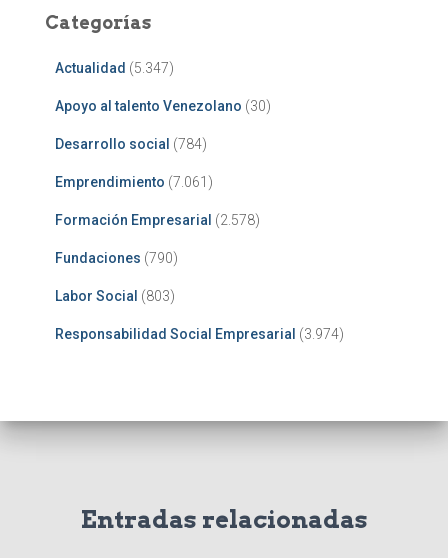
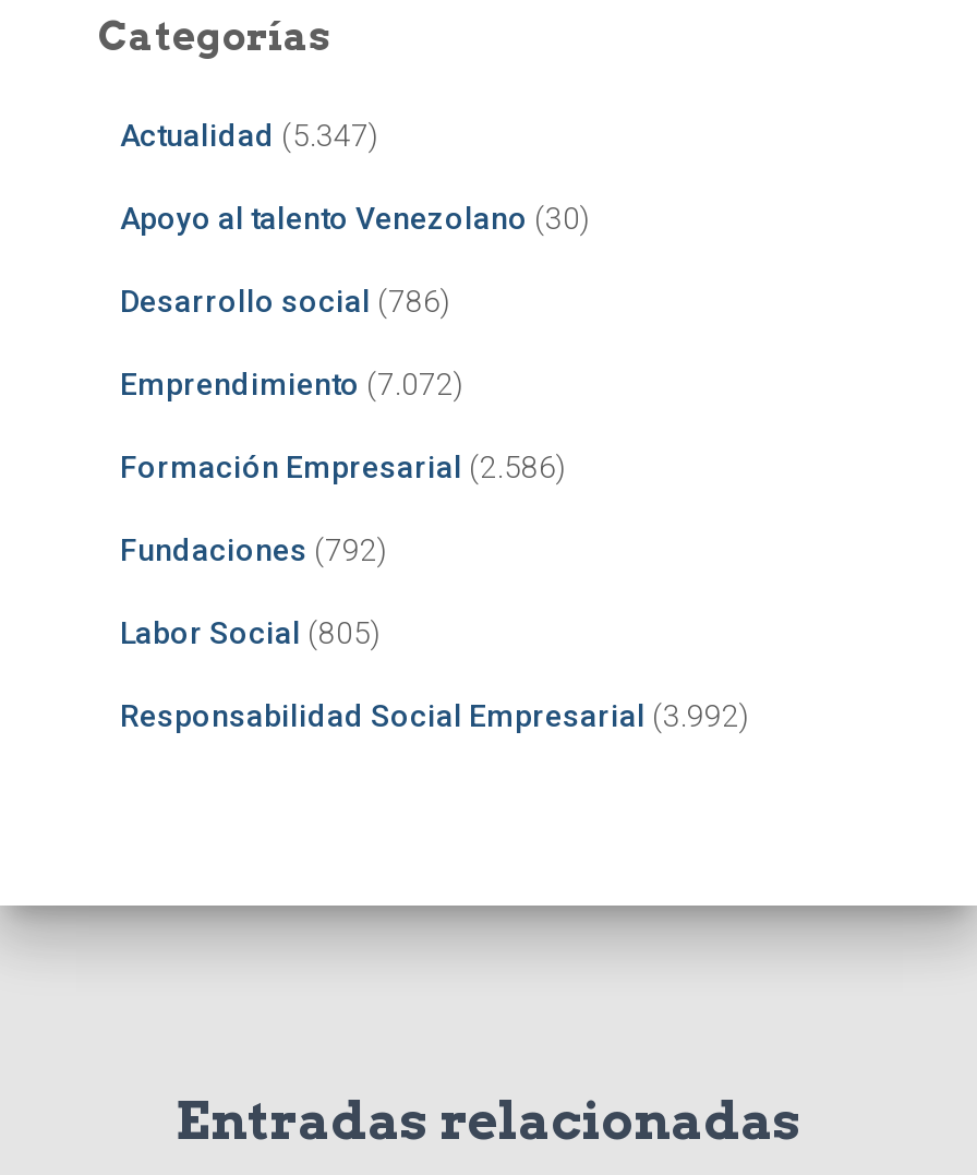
[55,136,207,152] Desarrollo social (784) -> [120,284,451,319] Desarrollo social (786)
[55,174,213,190] Emprendimiento (7.061) -> [120,367,465,402] Emprendimiento (7.072)
[55,212,260,228] Formación Empresarial (2.578) -> [120,450,567,485] Formación Empresarial (2.586)
[55,250,178,266] Fundaciones (790) -> [120,533,388,568] Fundaciones (792)
[55,288,175,304] Labor Social (803) -> [120,616,382,651] Labor Social (805)
[55,326,344,342] Responsabilidad Social Empresarial (3.974) -> [120,699,750,734] Responsabilidad Social Empresarial (3.992)

